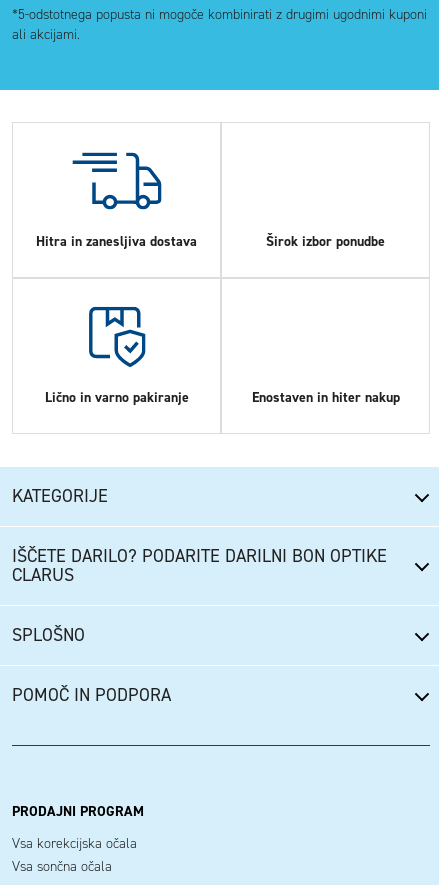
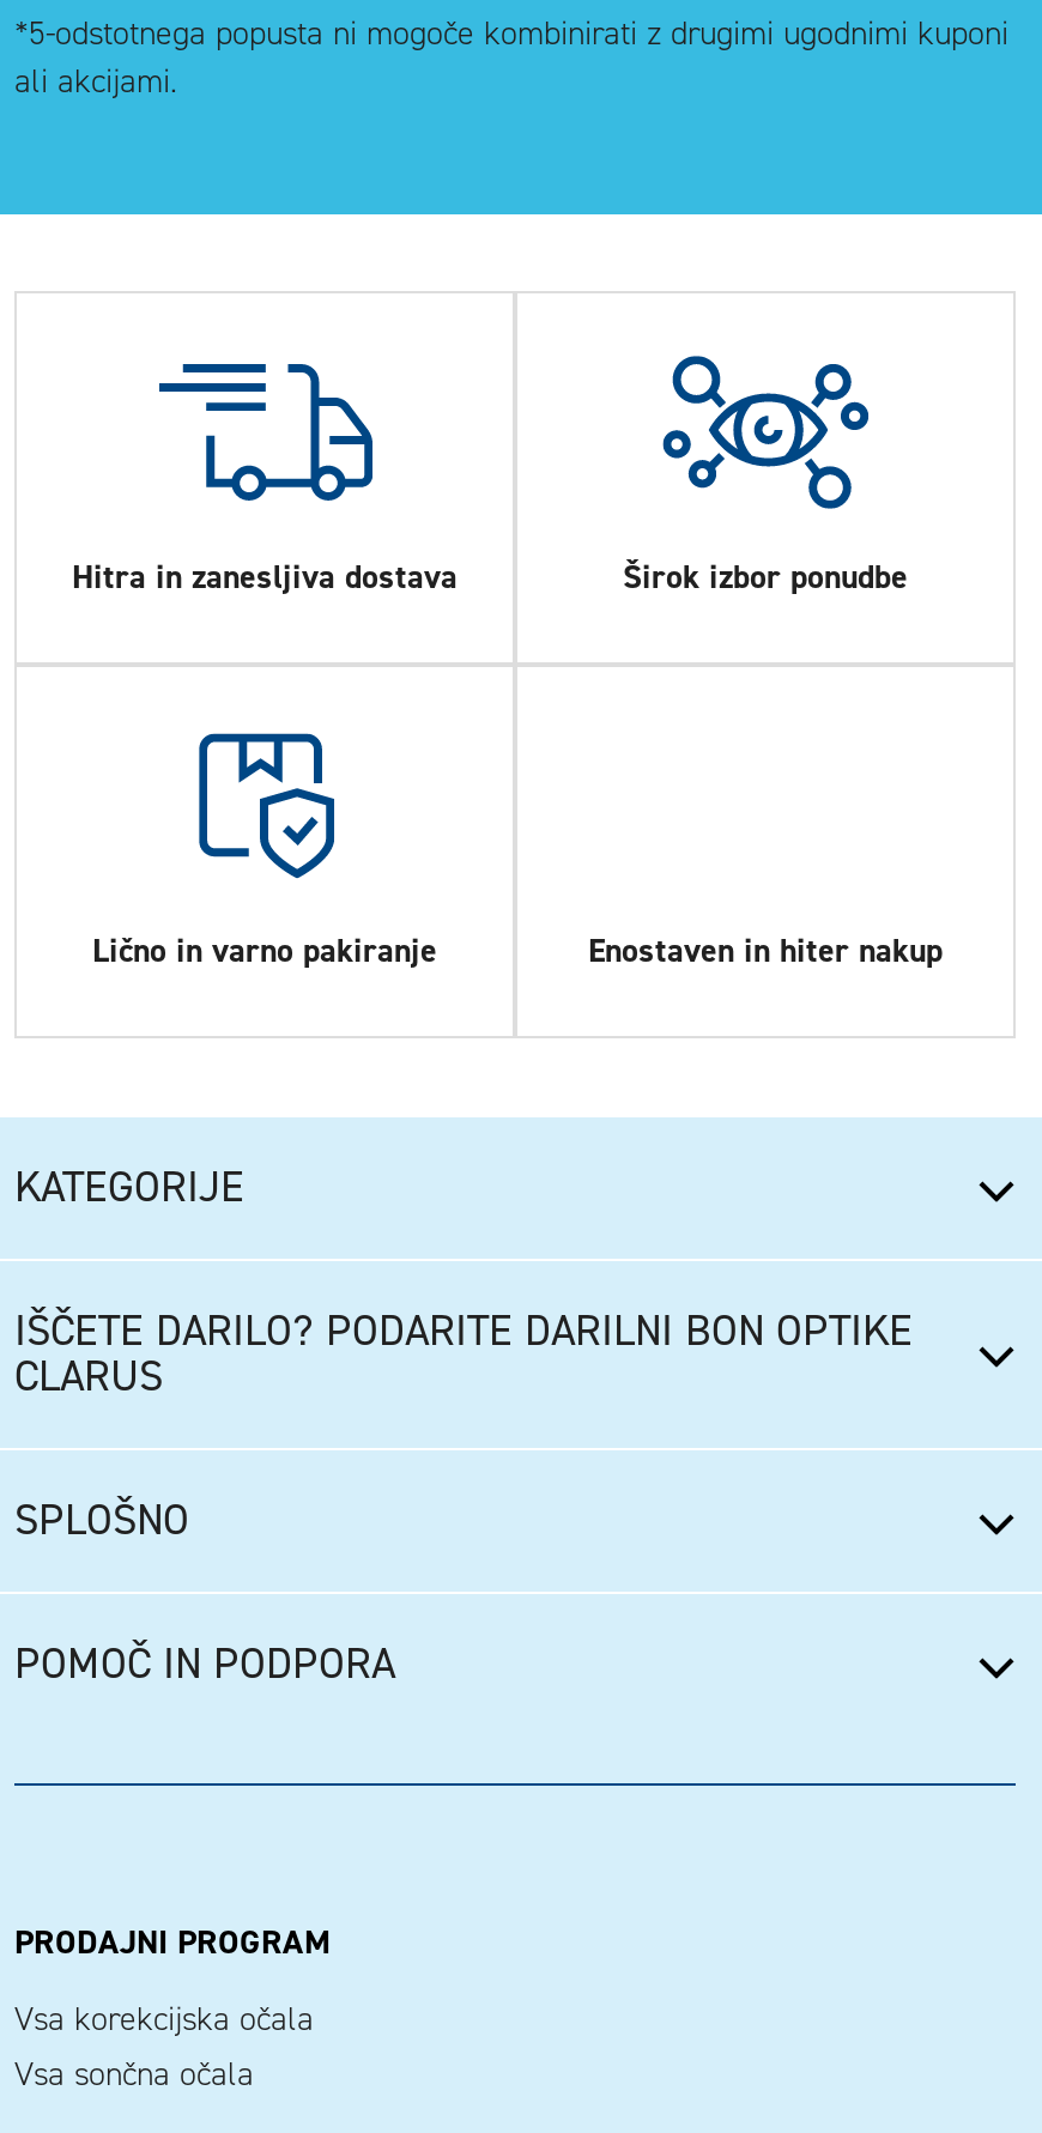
none -> [661,353,872,511] [image]

